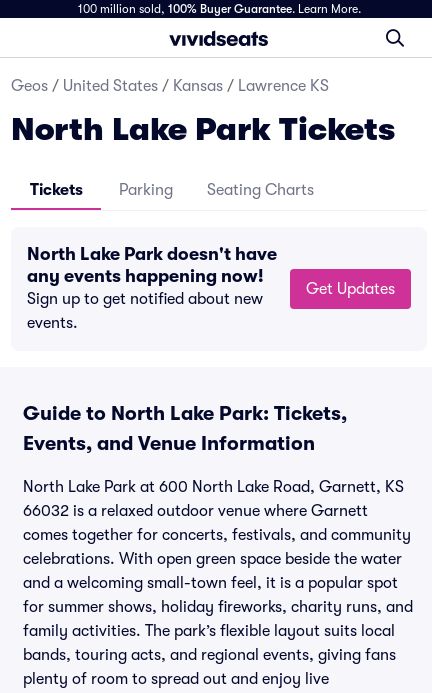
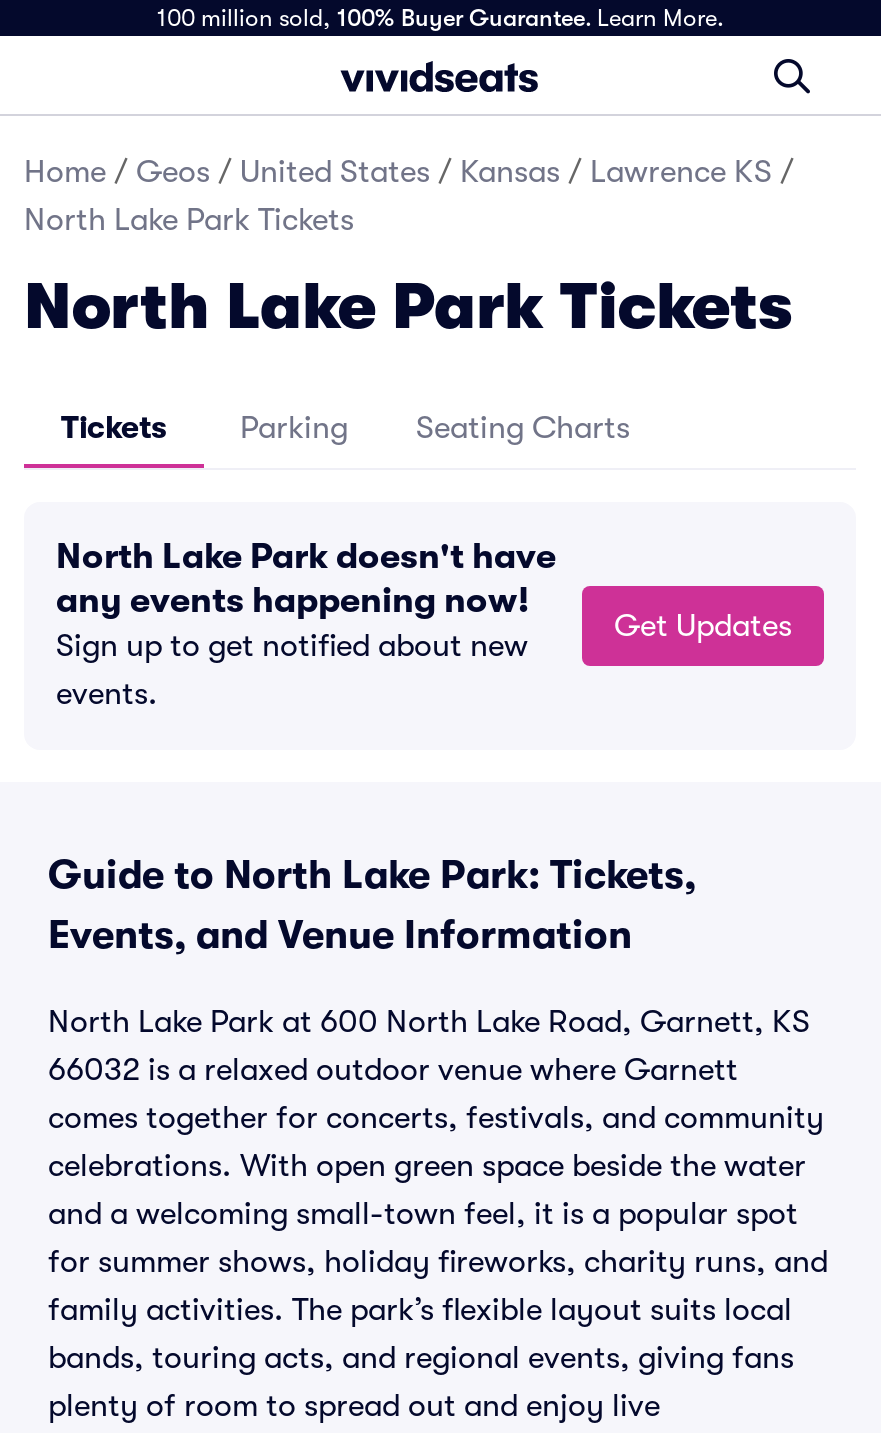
[11,77,329,95] Geos / United States / Kansas / Lawrence KS -> [24,154,794,238] Home / Geos / United States / Kansas / Lawrence KS / | North Lake Park Tickets

